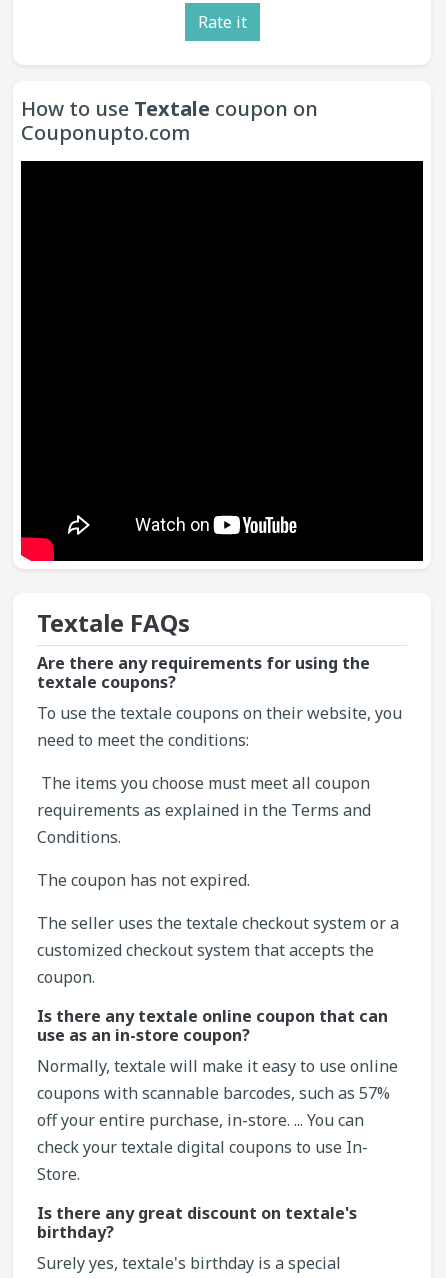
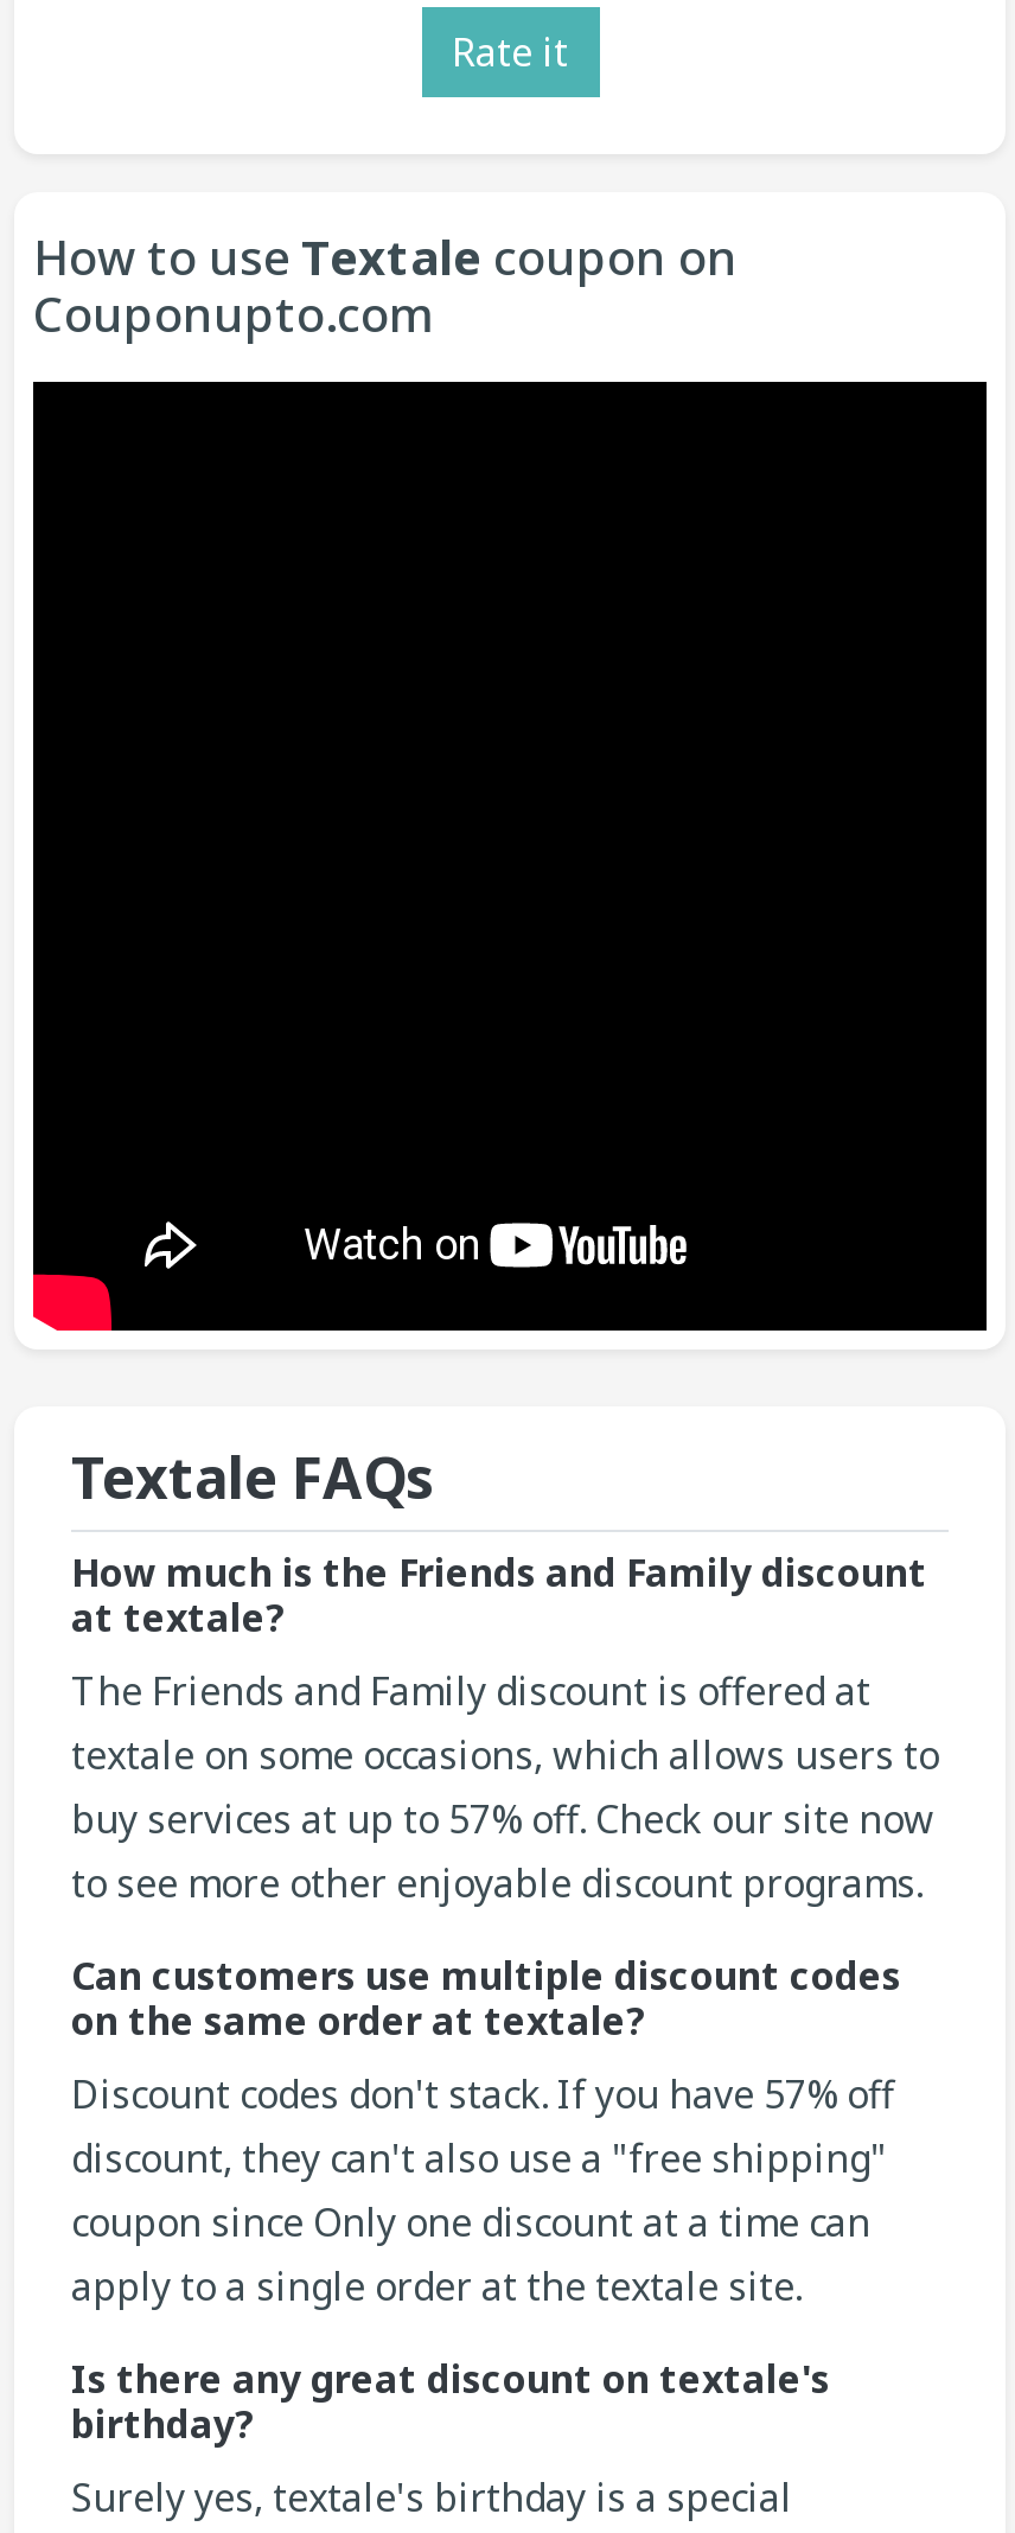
[37,652,402,1185] Are there any requirements for using the | textale coupons? | To use the textale coupons on their website, you | need to meet the conditions: | The items you choose must meet all coupon | requirements as explained in the Terms and | Conditions. | The coupon has not expired. | The seller uses the textale checkout system or a | customized checkout system that accepts the | coupon. | Is there any textale online coupon that can | use as an in-store coupon? | Normally, textale will make it easy to use online | coupons with scannable barcodes, such as 57% | off your entire purchase, in-store. ... You can | check your textale digital coupons to use In- | Store. -> [71,1546,939,2312] How much is the Friends and Family discount | at textale? | The Friends and Family discount is offered at | textale on some occasions, which allows users to | buy services at up to 57% off. Check our site now | to see more other enjoyable discount programs. | Can customers use multiple discount codes | on the same order at textale? | Discount codes don't stack. If you have 57% off | discount, they can't also use a "free shipping" | coupon since Only one discount at a time can | apply to a single order at the textale site.

